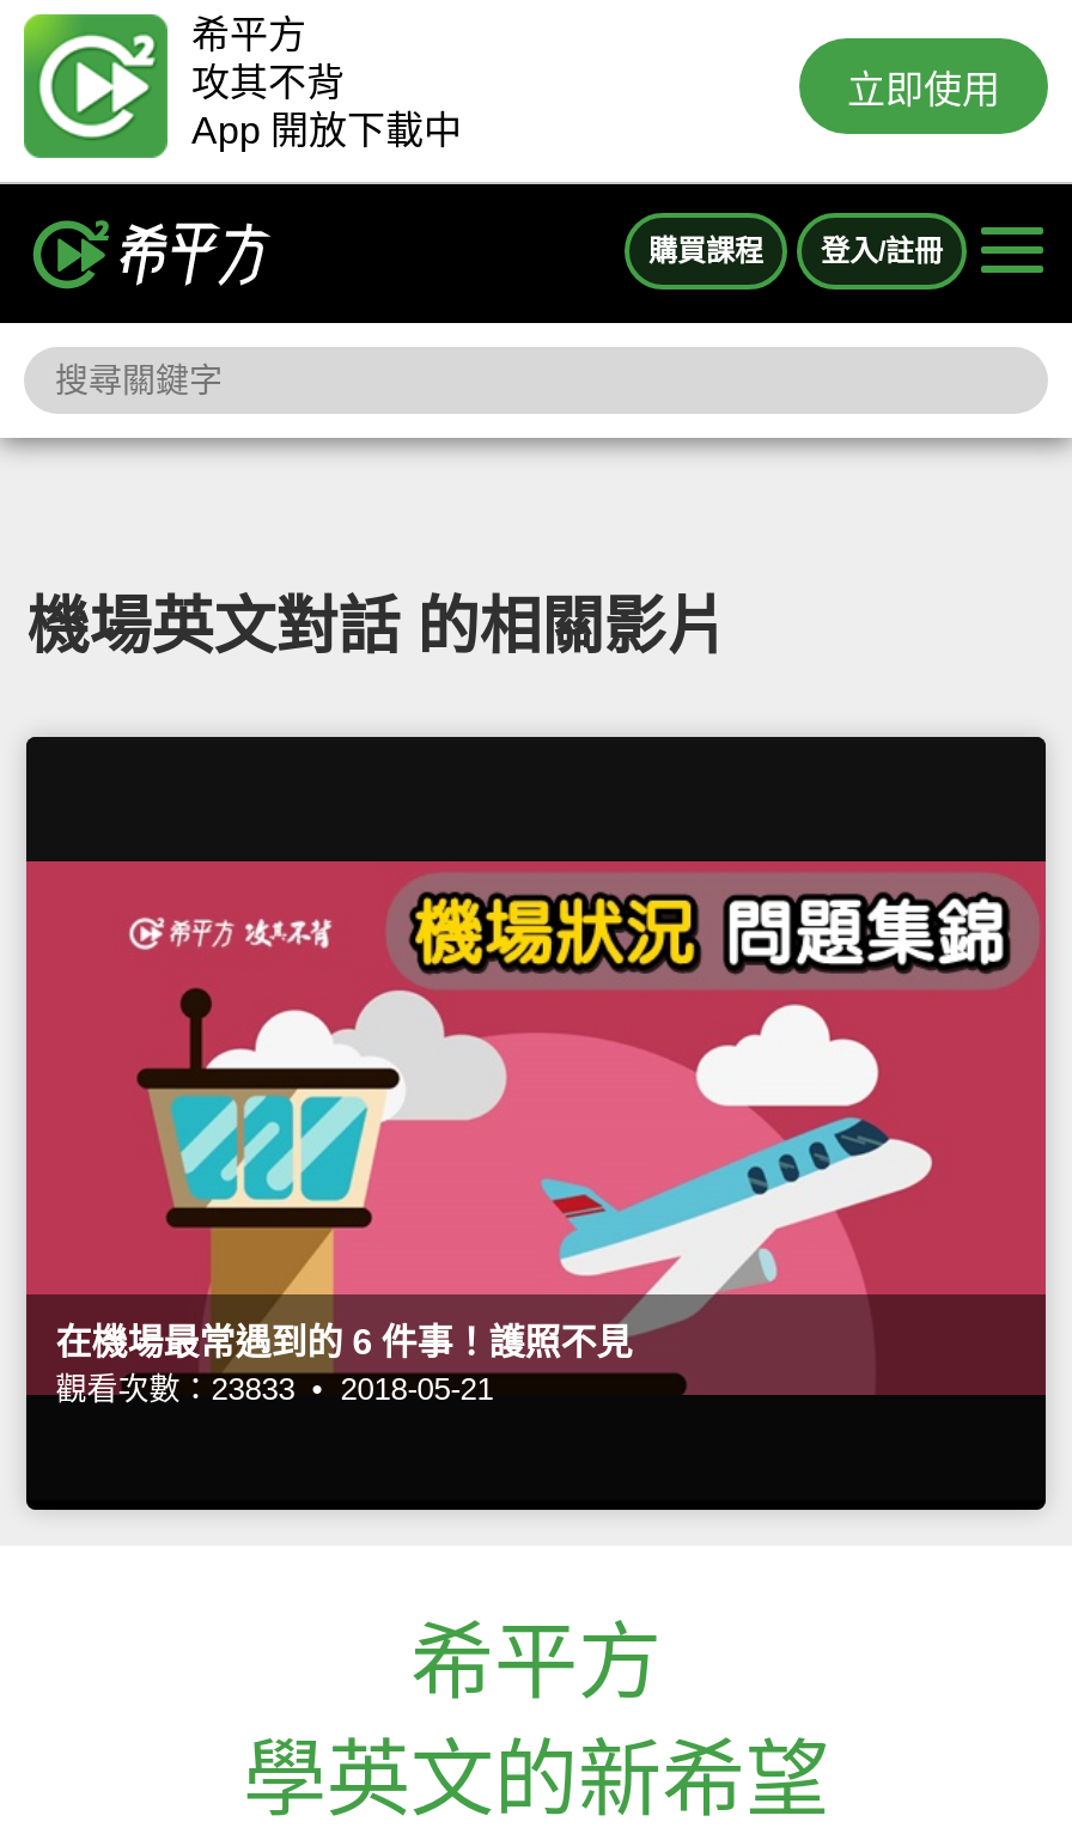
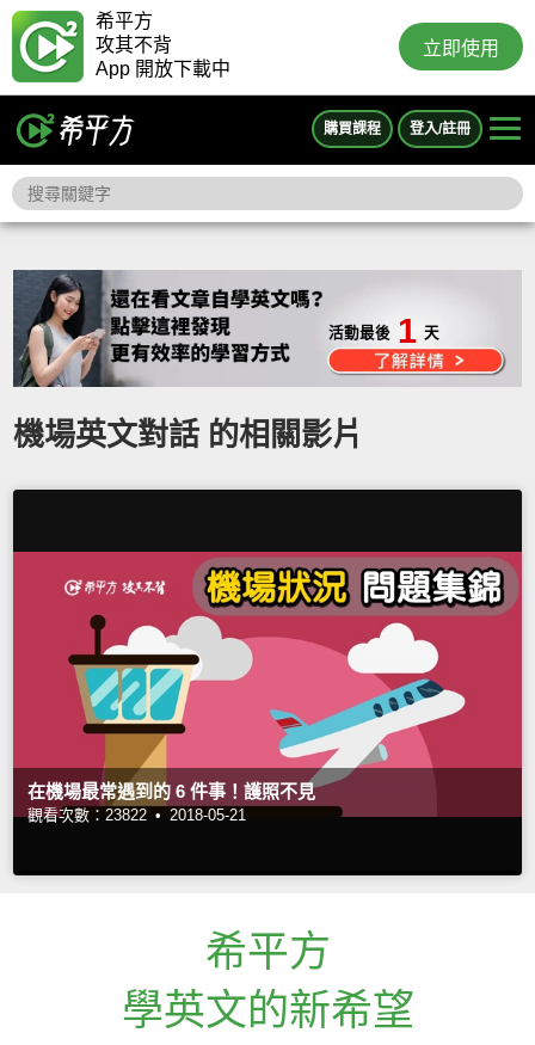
none -> [329,312,440,350] 活動最後 1 天
[56,1372,493,1407] 觀看次數：23833 • 2018-05-21 -> [28,806,246,824] 觀看次數：23822 • 2018-05-21

